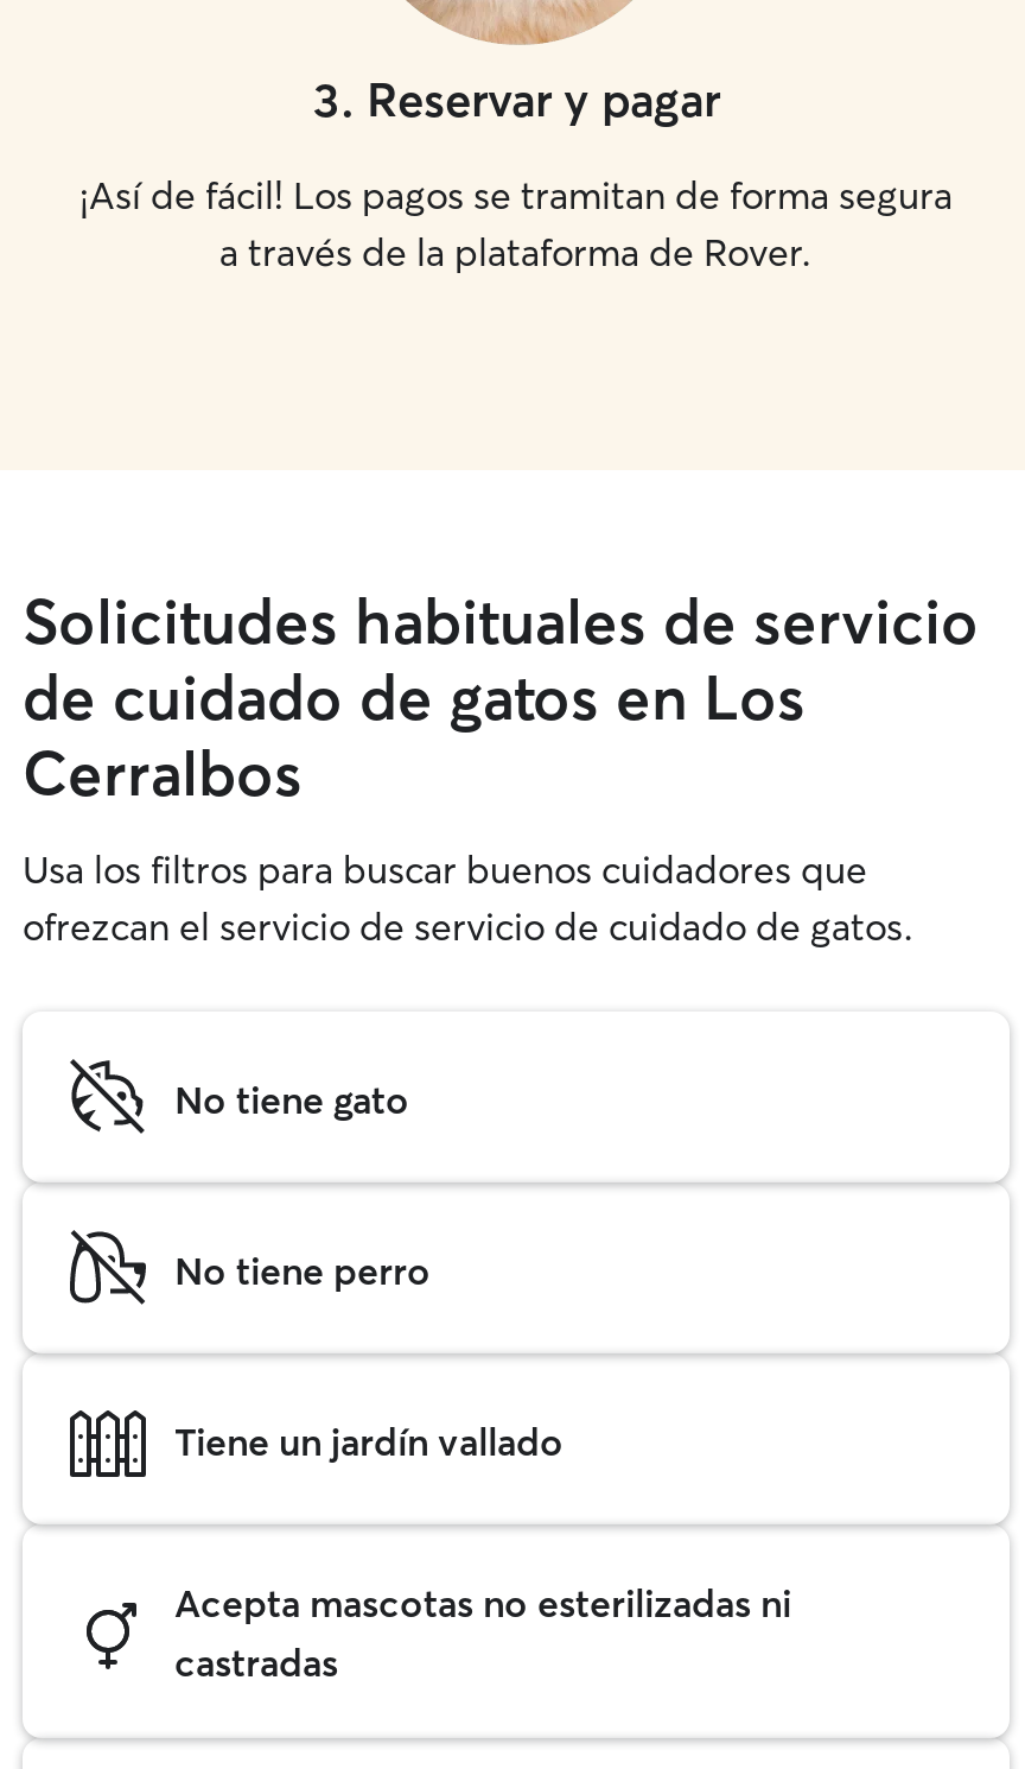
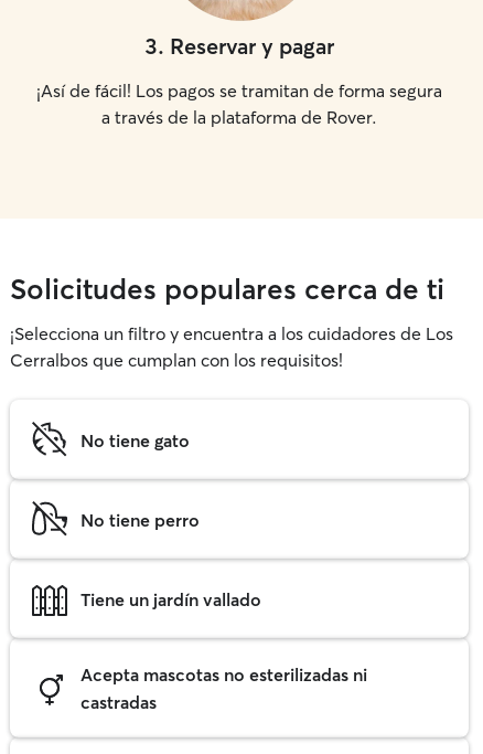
[23,584,979,950] Solicitudes habituales de servicio | de cuidado de gatos en Los | Cerralbos | Usa los filtros para buscar buenos cuidadores que | ofrezcan el servicio de servicio de cuidado de gatos. -> [10,272,453,371] Solicitudes populares cerca de ti | ¡Selecciona un filtro y encuentra a los cuidadores de Los | Cerralbos que cumplan con los requisitos!

